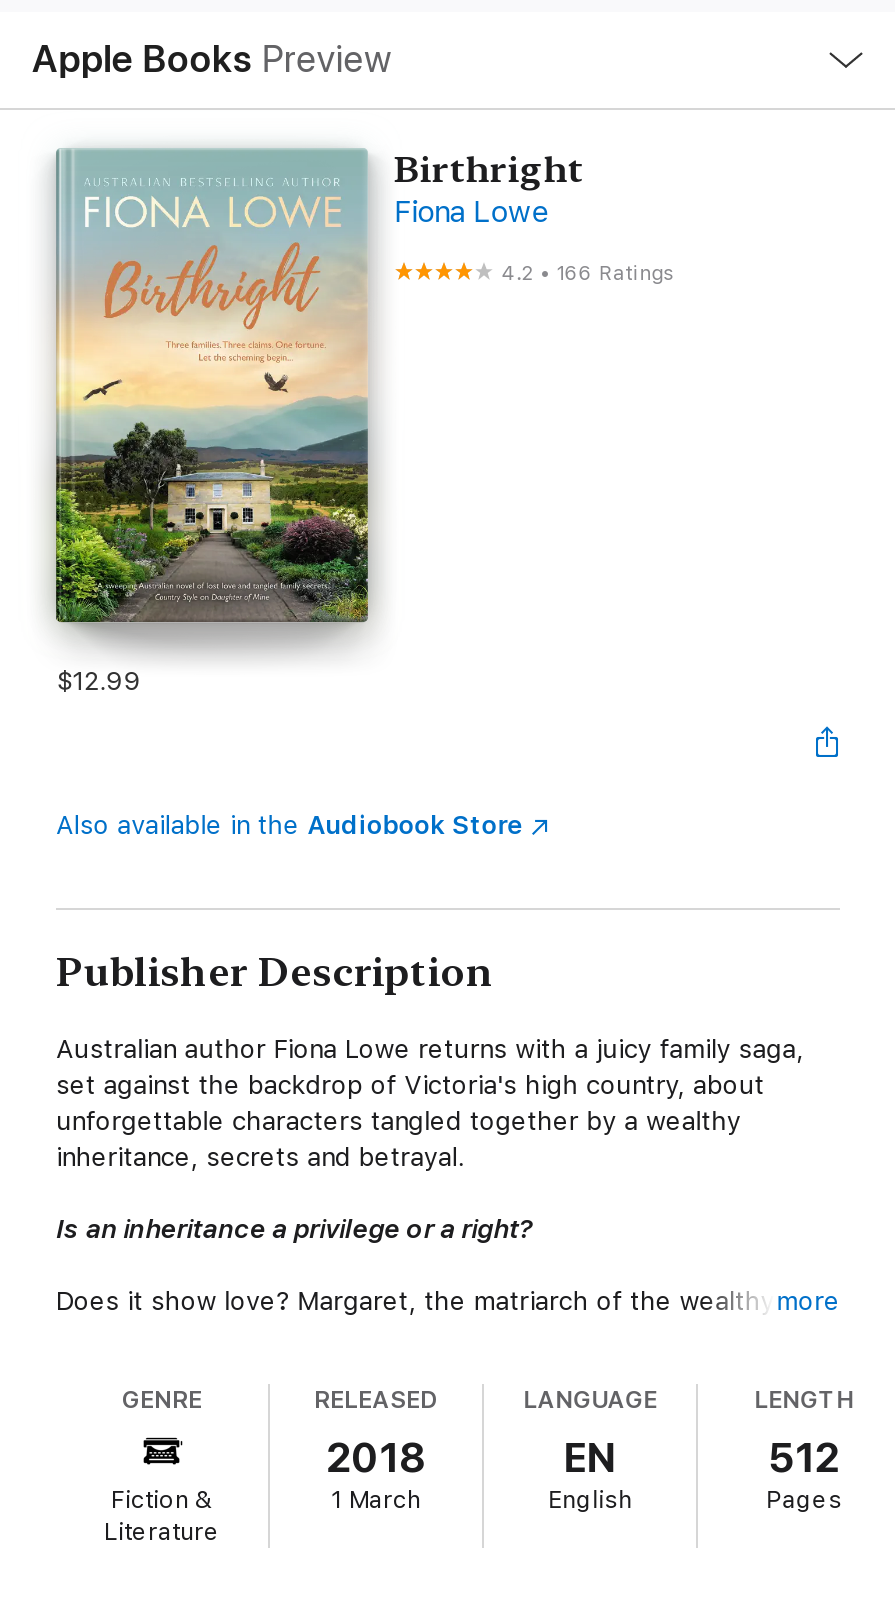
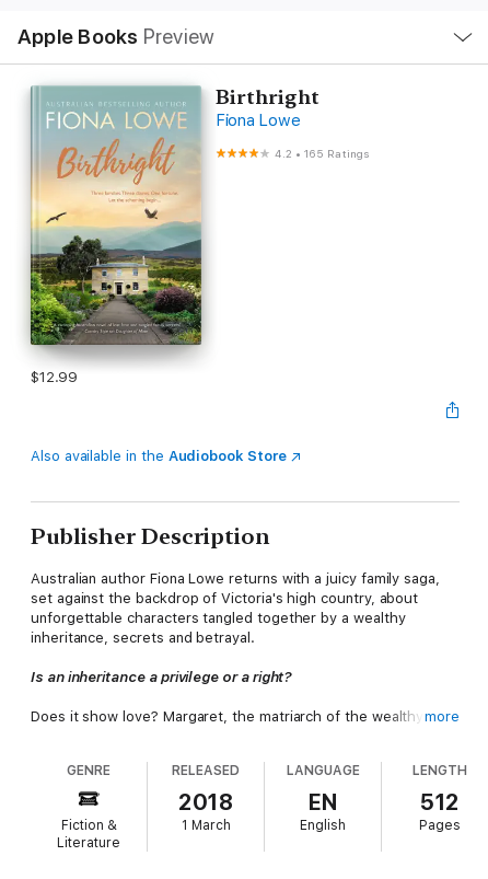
[502,260,676,284] 4.2 • 166 Ratings -> [274,147,370,160] 4.2 • 165 Ratings

